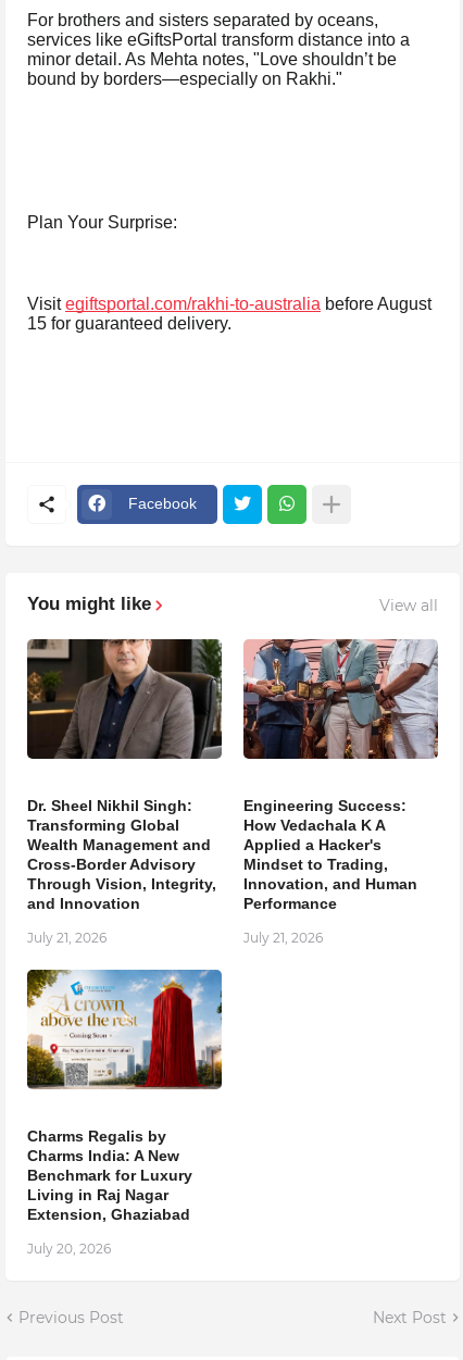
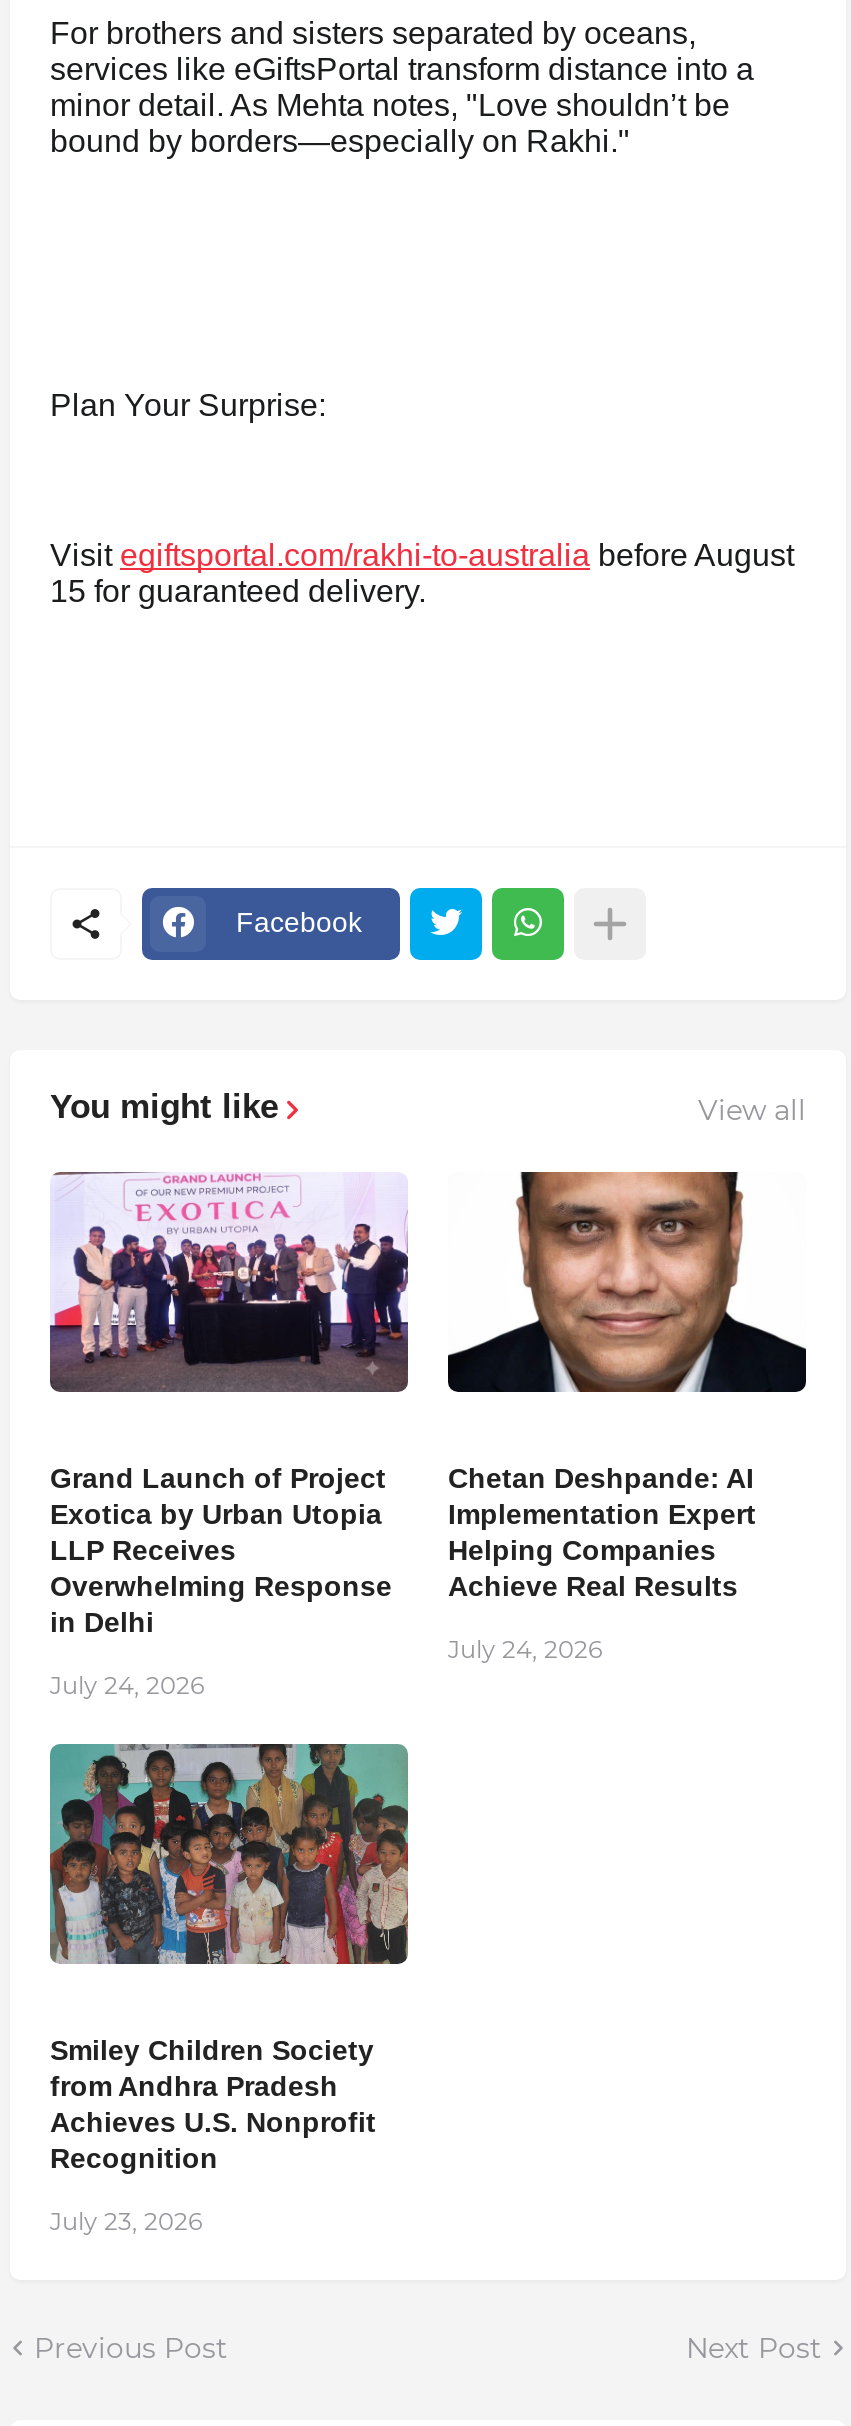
[26,638,223,912] [image] | Dr. Sheel Nikhil Singh: | Transforming Global | Wealth Management and | Cross-Border Advisory | Through Vision, Integrity, | and Innovation -> [48,1170,408,1638] [image] | Grand Launch of Project | Exotica by Urban Utopia | LLP Receives | Overwhelming Response | in Delhi
[242,638,439,912] [image] | Engineering Success: | How Vedachala K A | Applied a Hacker's | Mindset to Trading, | Innovation, and Human | Performance -> [448,1172,808,1602] [image] | Chetan Deshpande: AI | Implementation Expert | Helping Companies | Achieve Real Results
[27,929,107,946] July 21, 2026 -> [50,1670,204,1700] July 24, 2026
[243,929,323,946] July 21, 2026 -> [448,1634,602,1664] July 24, 2026
[26,969,223,1223] [image] | Charms Regalis by | Charms India: A New | Benchmark for Luxury | Living in Raj Nagar | Extension, Ghaziabad -> [48,1742,410,2174] [image] | Smiley Children Society | from Andhra Pradesh | Achieves U.S. Nonprofit | Recognition
[27,1240,111,1257] July 20, 2026 -> [50,2206,202,2236] July 23, 2026

